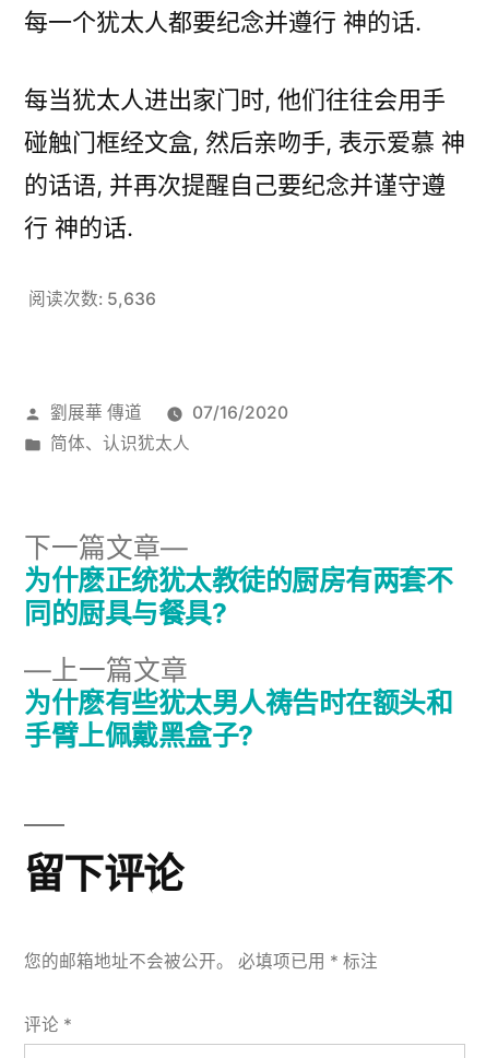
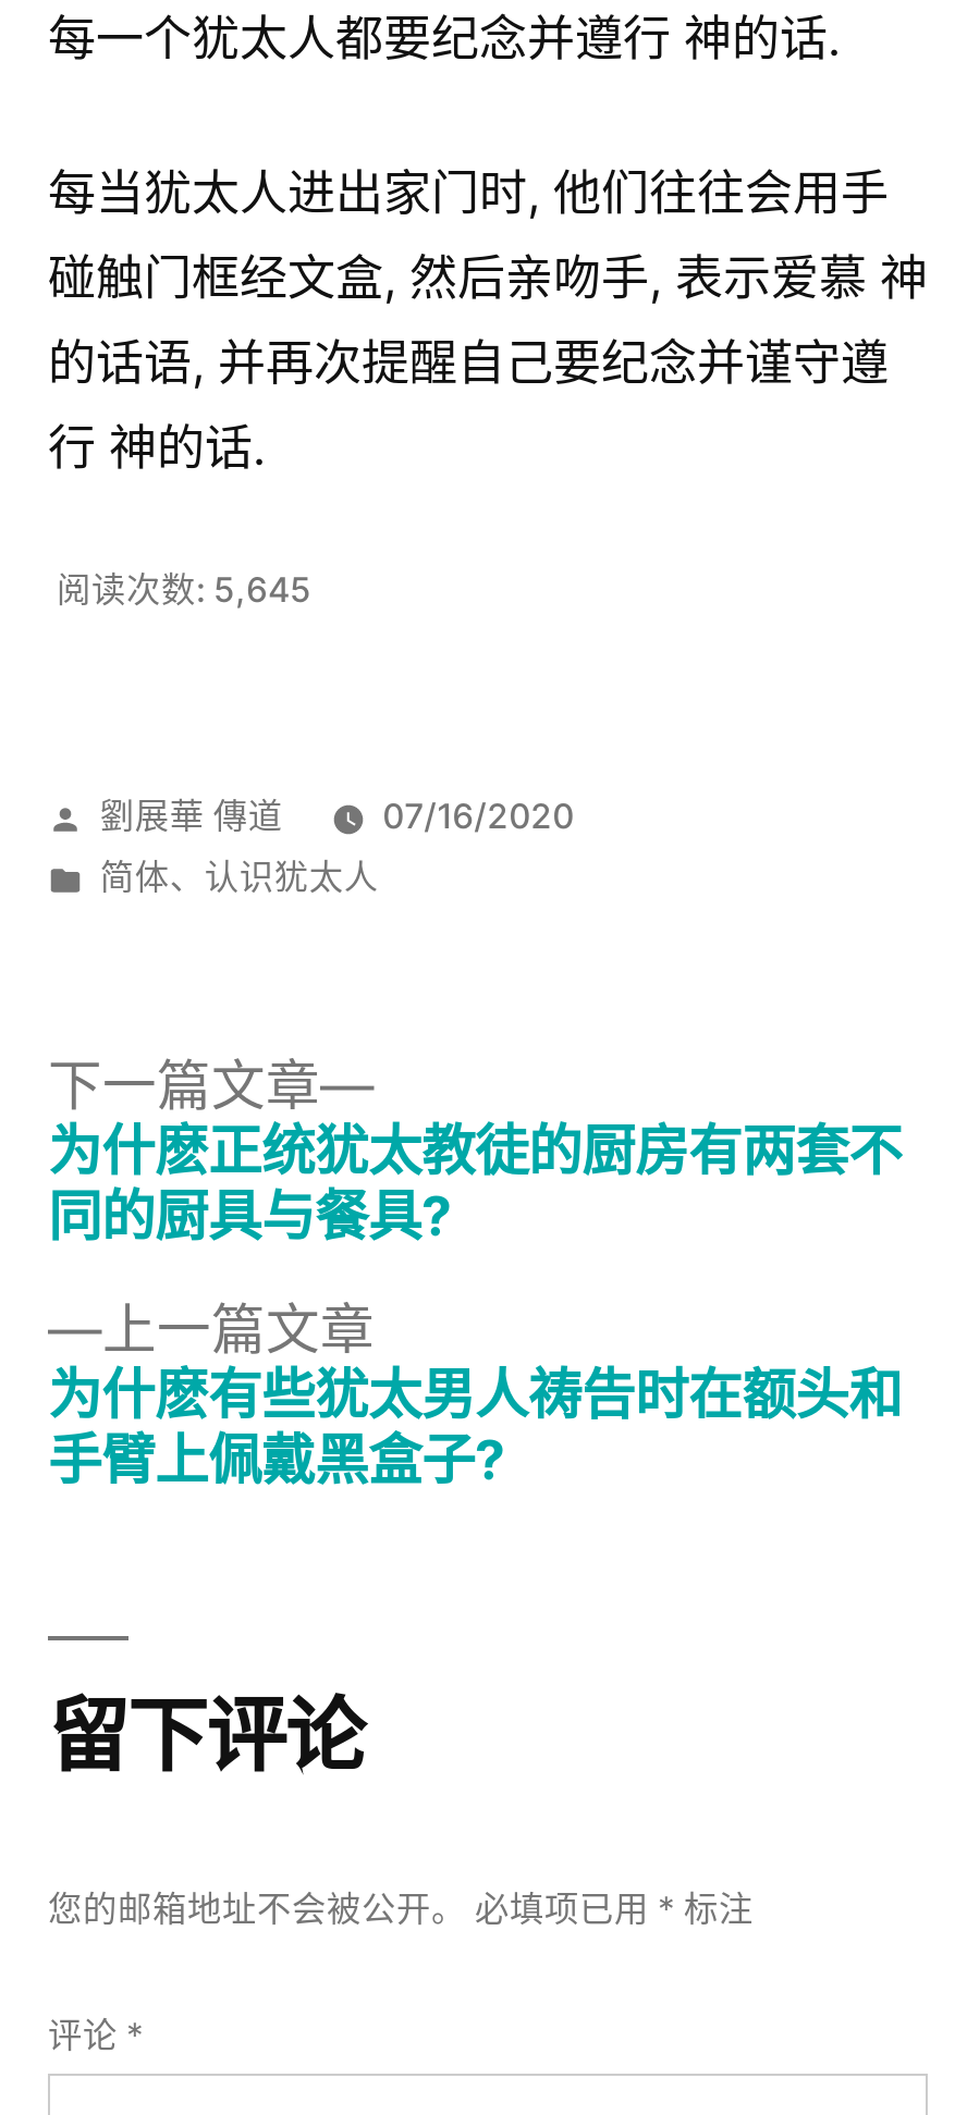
[28,289,156,309] 阅读次数: 5,636 -> [57,569,311,611] 阅读次数: 5,645

